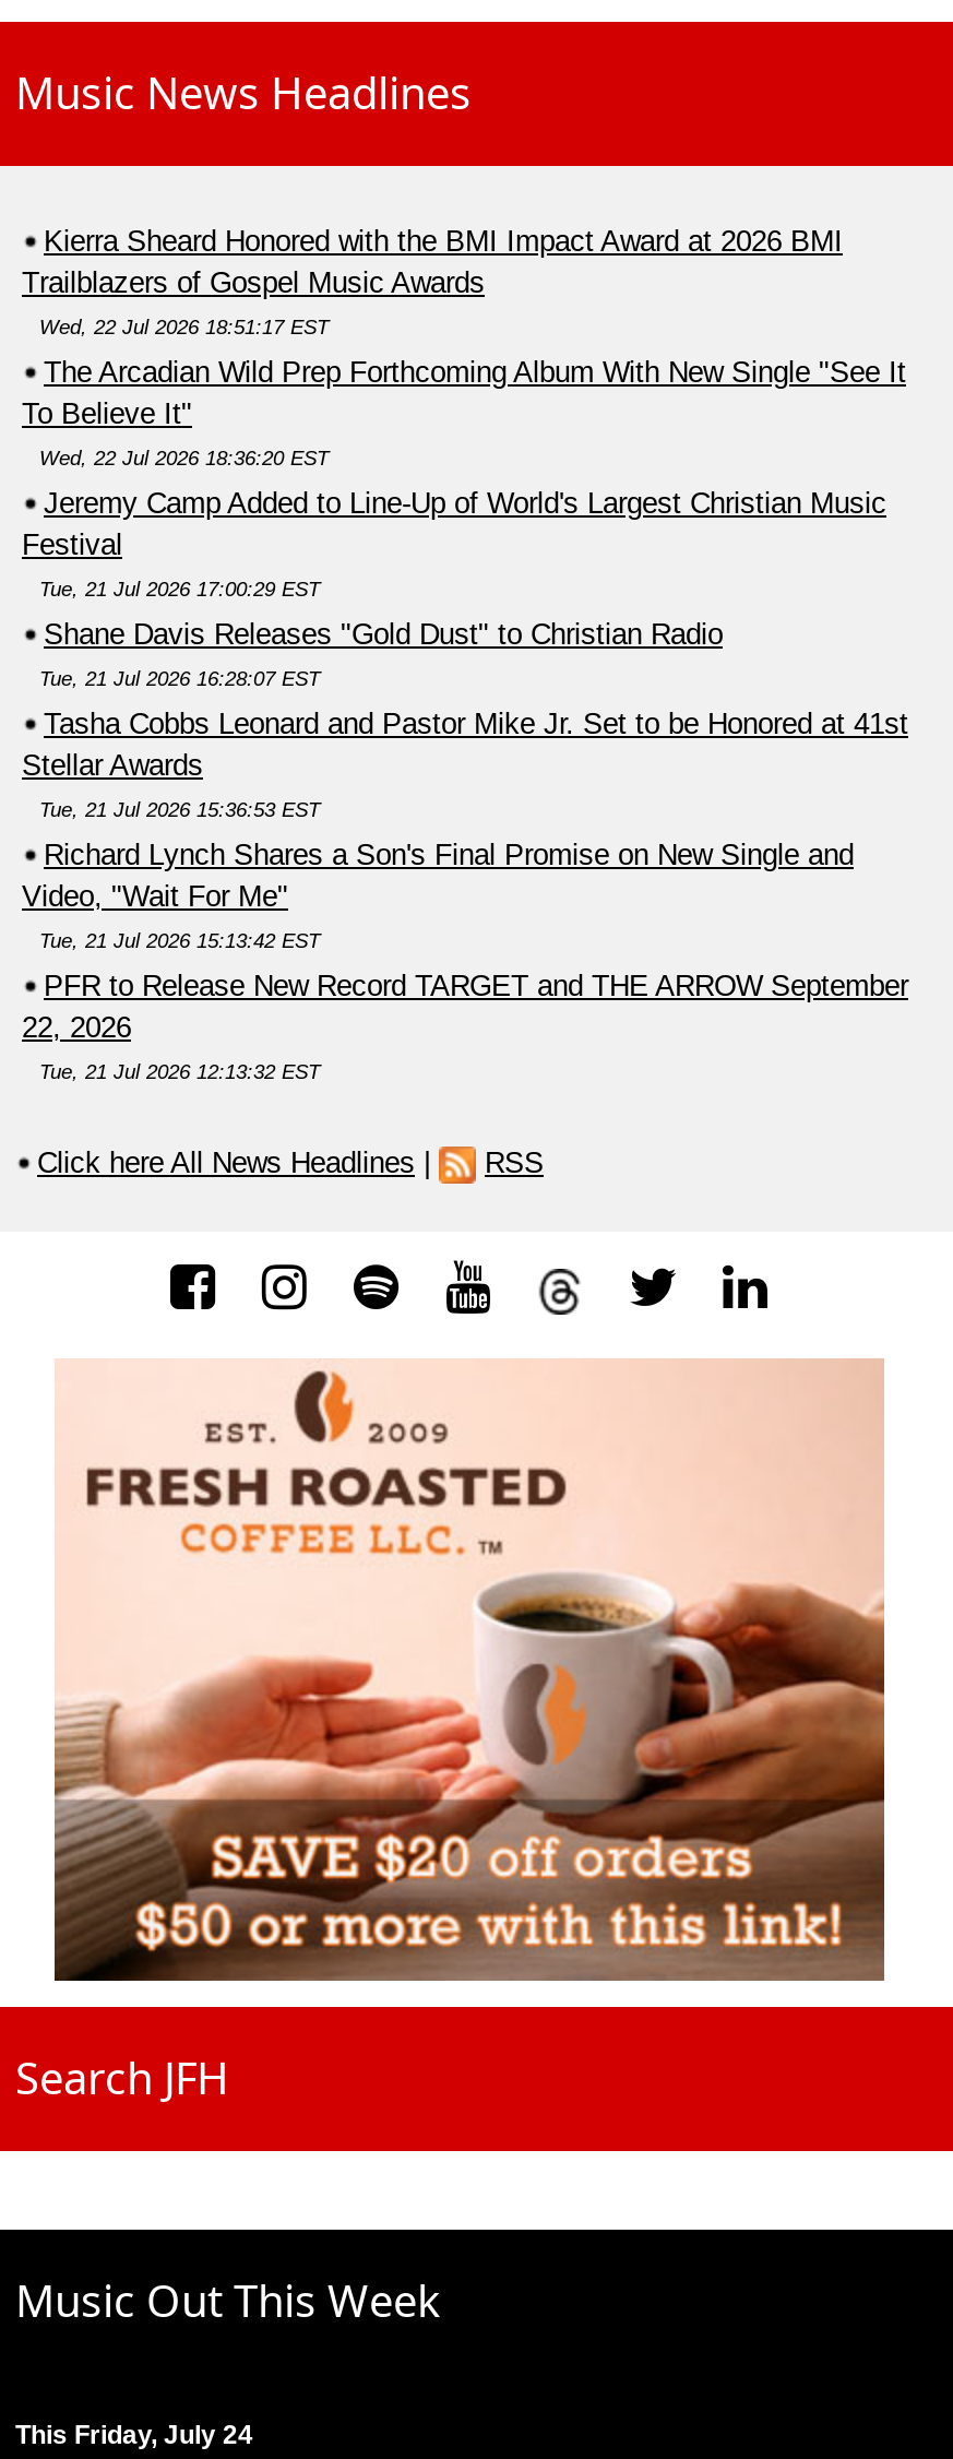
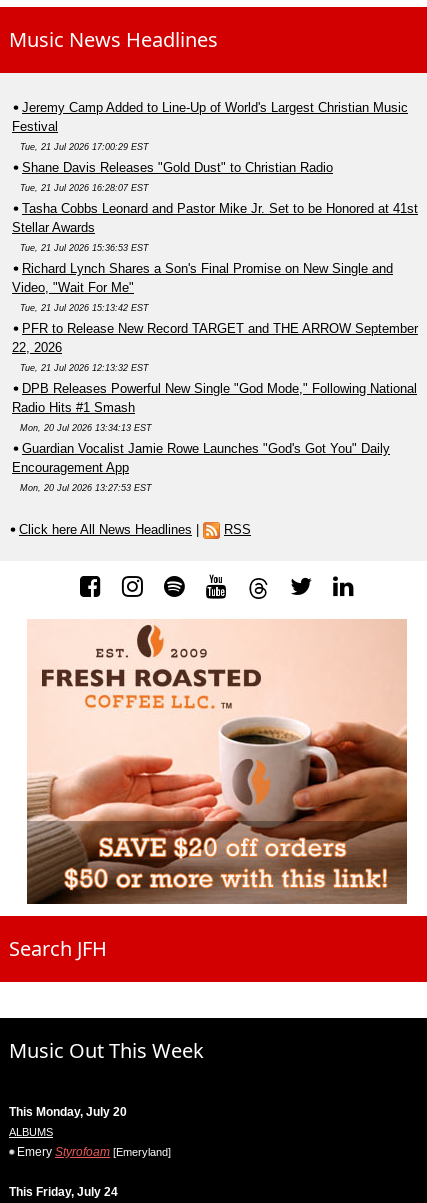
[22,224,906,469] Kierra Sheard Honored with the BMI Impact Award at 2026 BMI | Trailblazers of Gospel Music Awards | Wed, 22 Jul 2026 18:51:17 EST | The Arcadian Wild Prep Forthcoming Album With New Single "See It | To Believe It" | Wed, 22 Jul 2026 18:36:20 EST -> none
moved [22,487,908,1083] -> [12,100,418,373]: Jeremy Camp Added to Line-Up of World's Largest Christian Music | Festival | Tue, 21 Jul 2026 17:00:29 EST | ... | 22, 2026 | Tue, 21 Jul 2026 12:13:32 EST
none -> [12,381,417,493] DPB Releases Powerful New Single "God Mode," Following National | Radio Hits #1 Smash | Mon, 20 Jul 2026 13:34:13 EST | Guardian Vocalist Jamie Rowe Launches "God's Got You" Daily | Encouragement App | Mon, 20 Jul 2026 13:27:53 EST
none -> [9,1105,171,1159] This Monday, July 20 | ALBUMS | Emery Styrofoam [Emeryland]

